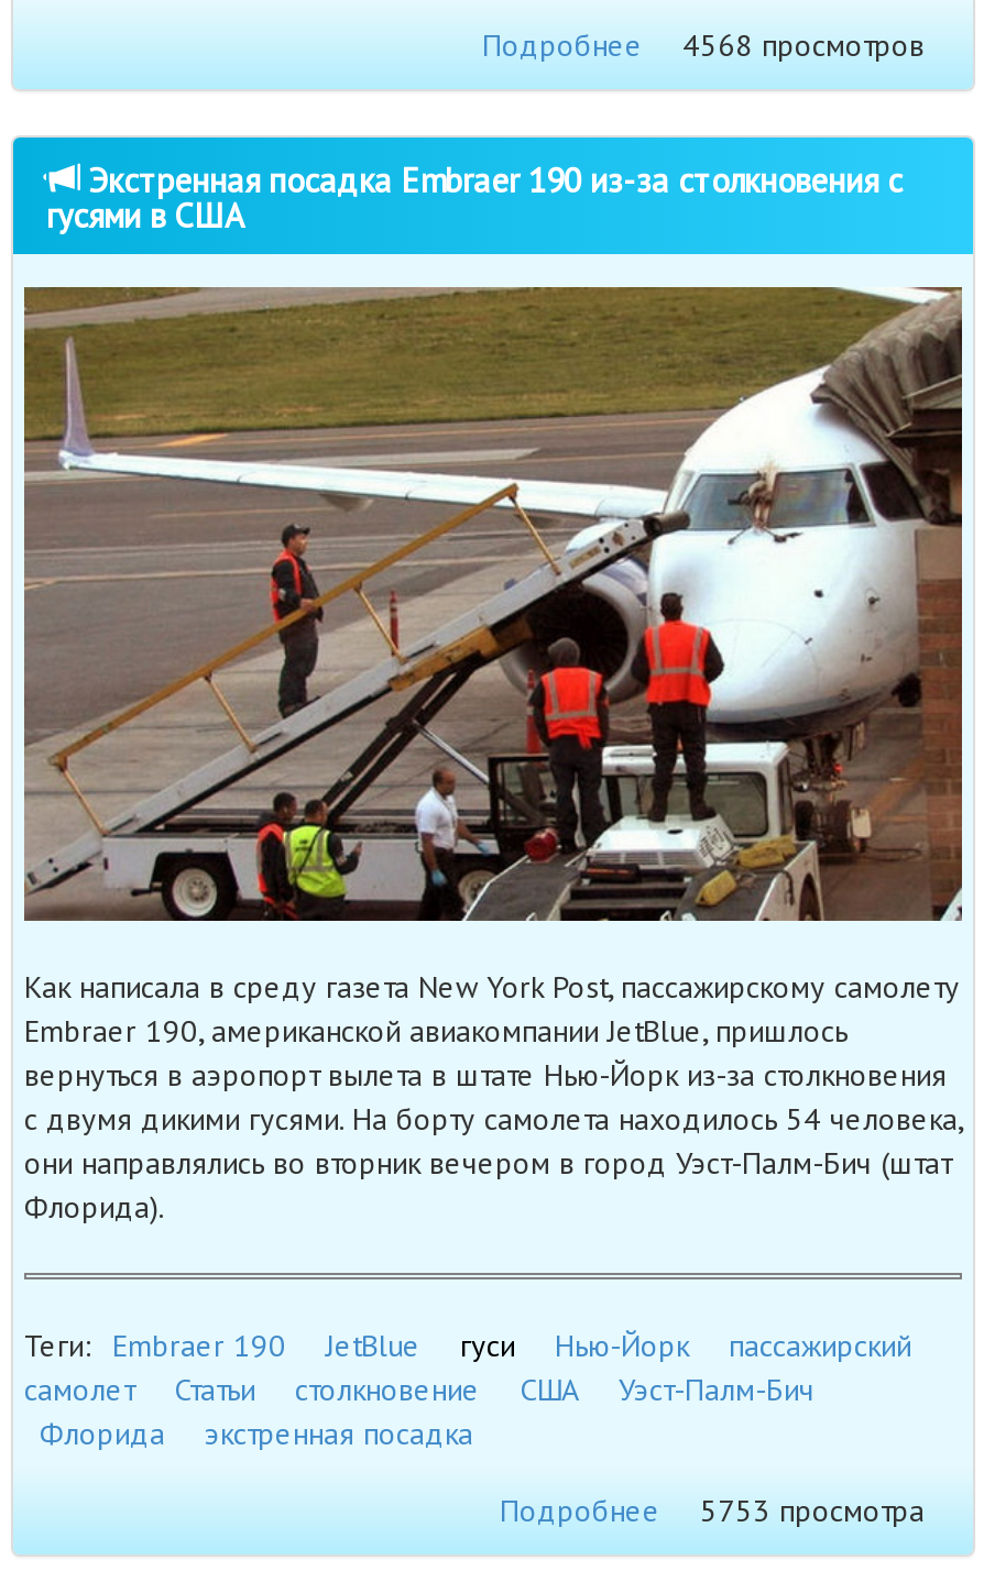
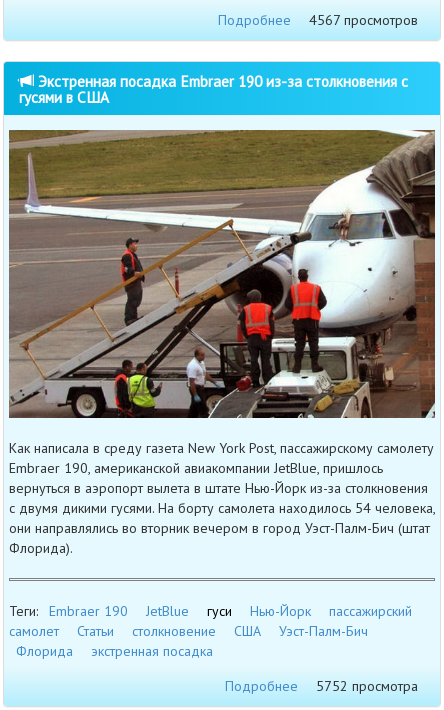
[482,25,925,65] Подробнее 4568 просмотров -> [218,11,418,29] Подробнее 4567 просмотров
[500,1490,925,1529] Подробнее 5753 просмотра -> [225,677,418,695] Подробнее 5752 просмотра

